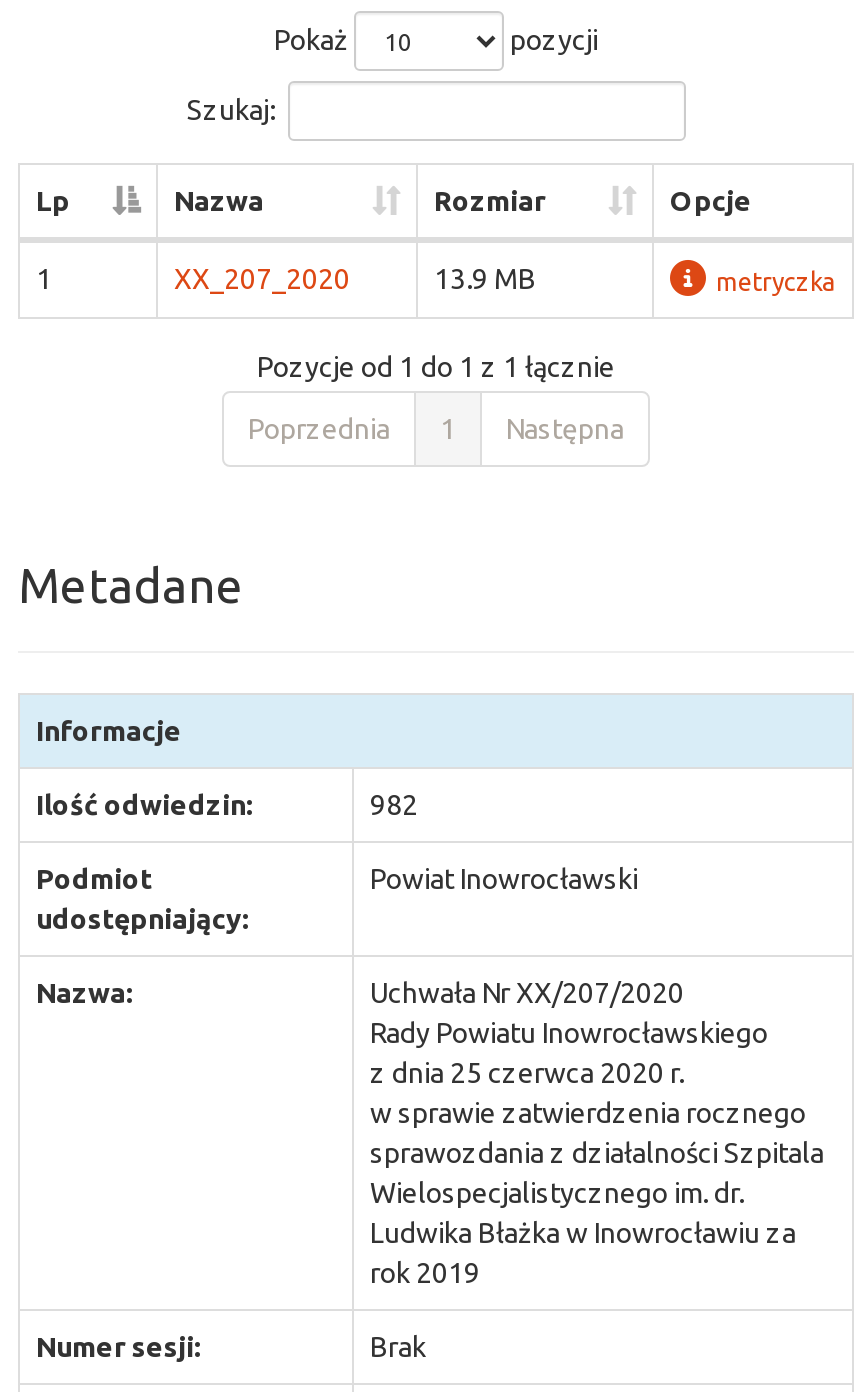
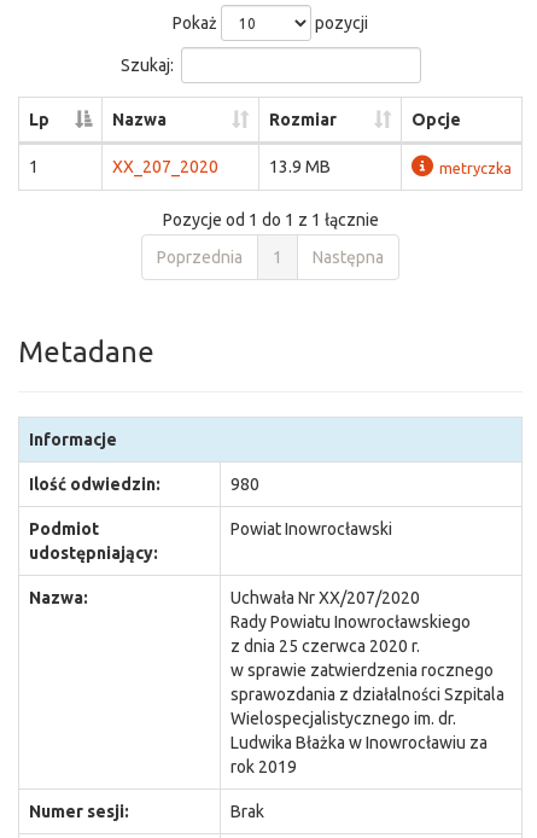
[370,789,418,821] 982 -> [230,475,259,494] 980

